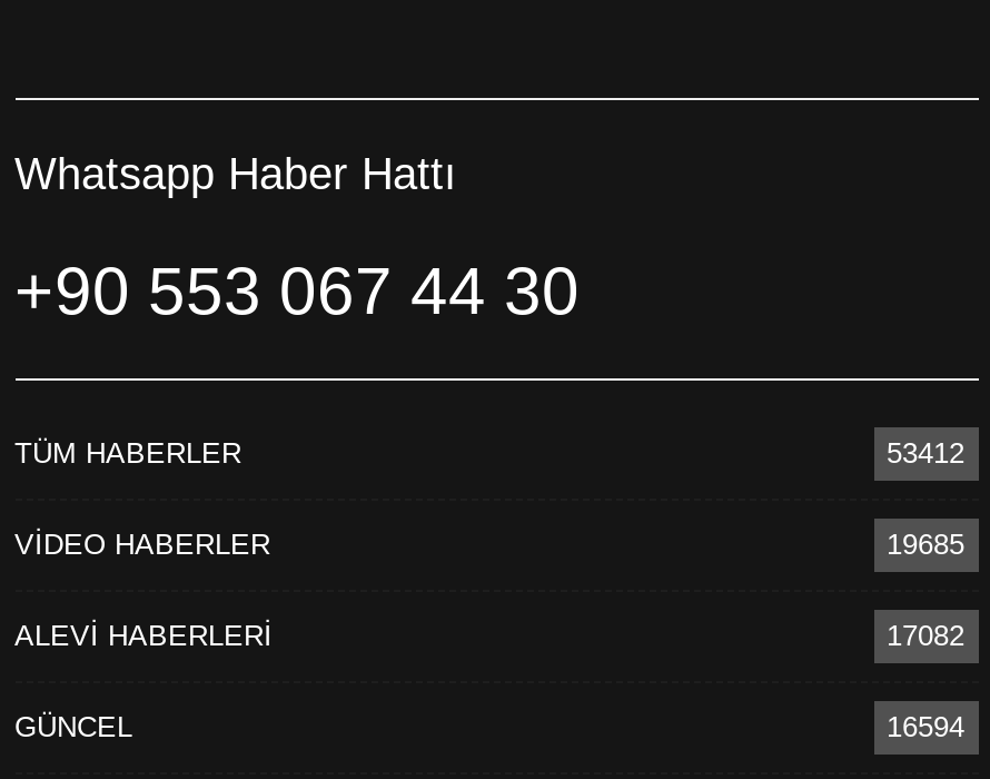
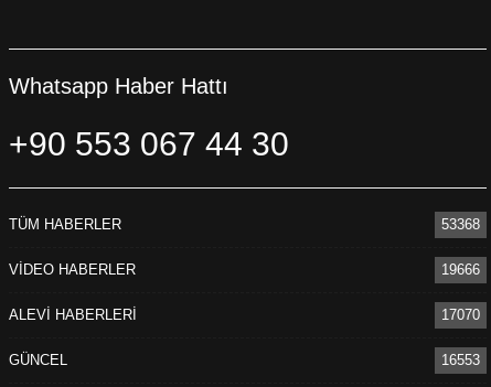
[887,436,964,469] 53412 -> [441,216,479,232] 53368
[887,527,964,560] 19685 -> [441,261,479,278] 19666
[887,618,964,652] 17082 -> [441,306,479,323] 17070
[887,710,964,743] 16594 -> [441,351,479,368] 16553

